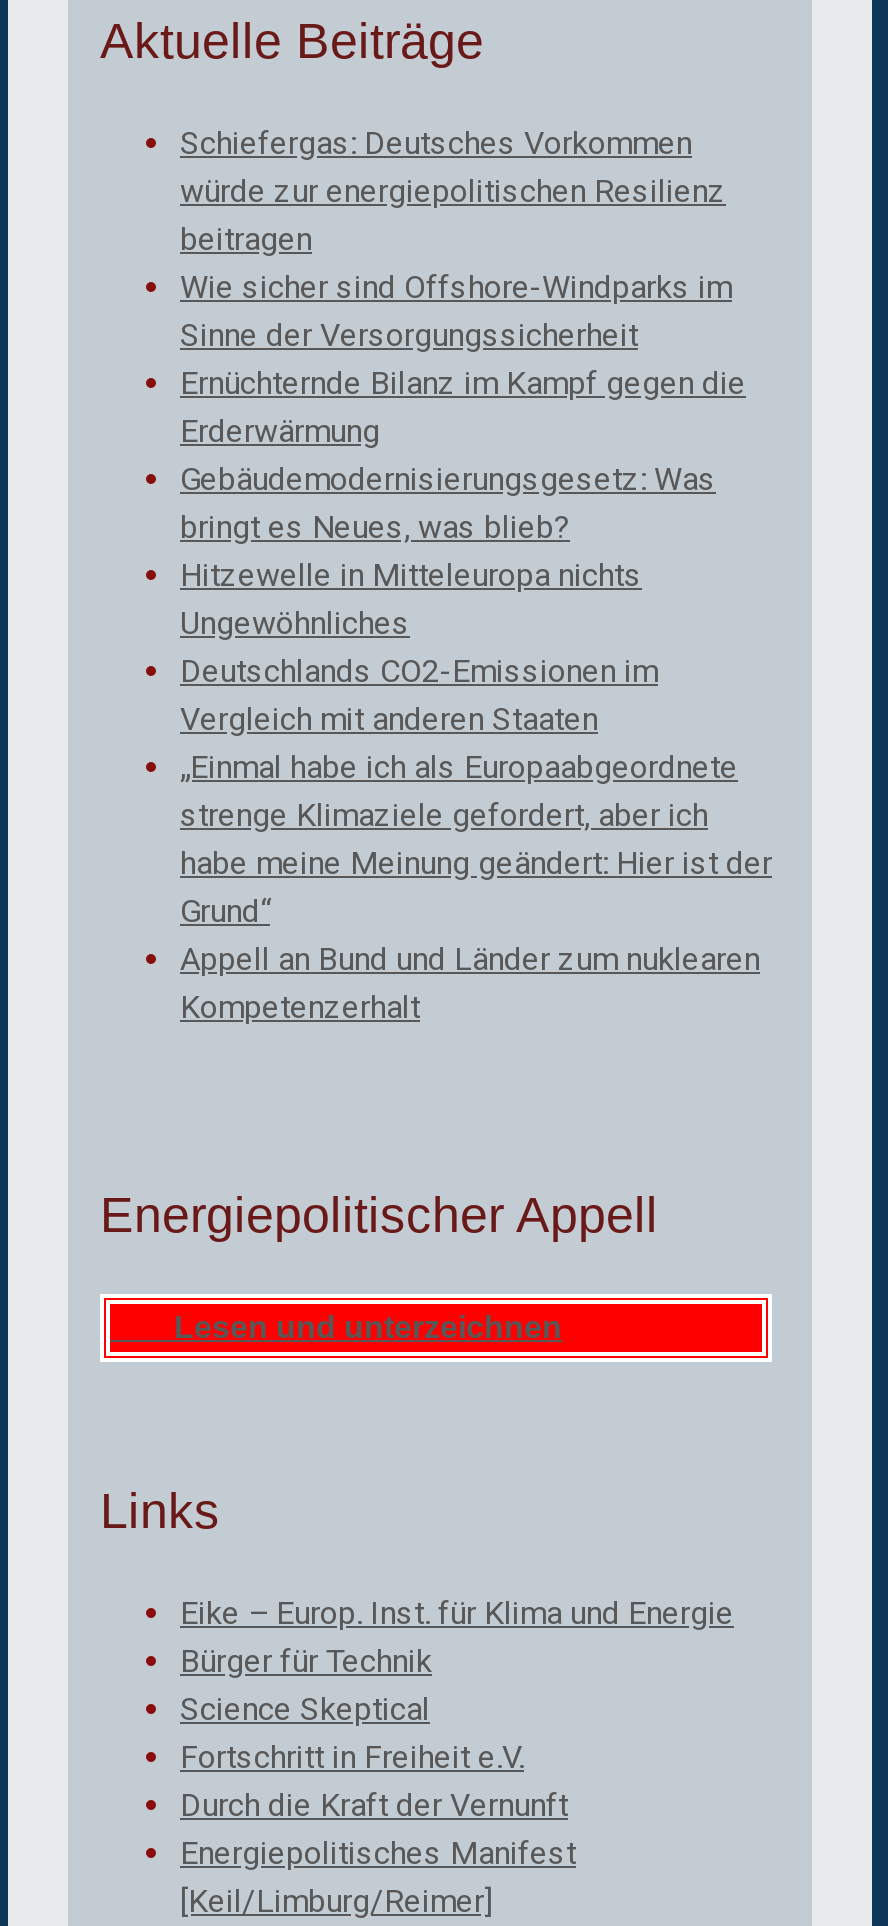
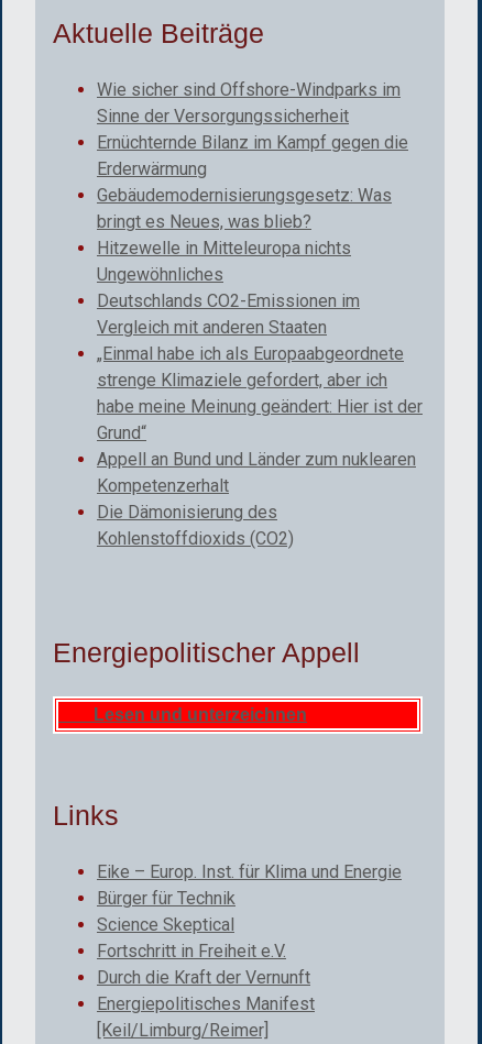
[180,124,726,258] Schiefergas: Deutsches Vorkommen | würde zur energiepolitischen Resilienz | beitragen -> none
moved [180,268,772,1026] -> [97,79,423,496]: Wie sicher sind Offshore-Windparks im | Sinne der Versorgungssicherheit | Ernüchternde Bilanz im Kampf gegen die | ... | Appell an Bund und Länder zum nuklearen | Kompetenzerhalt
none -> [97,502,294,549] Die Dämonisierung des | Kohlenstoffdioxids (CO2)

